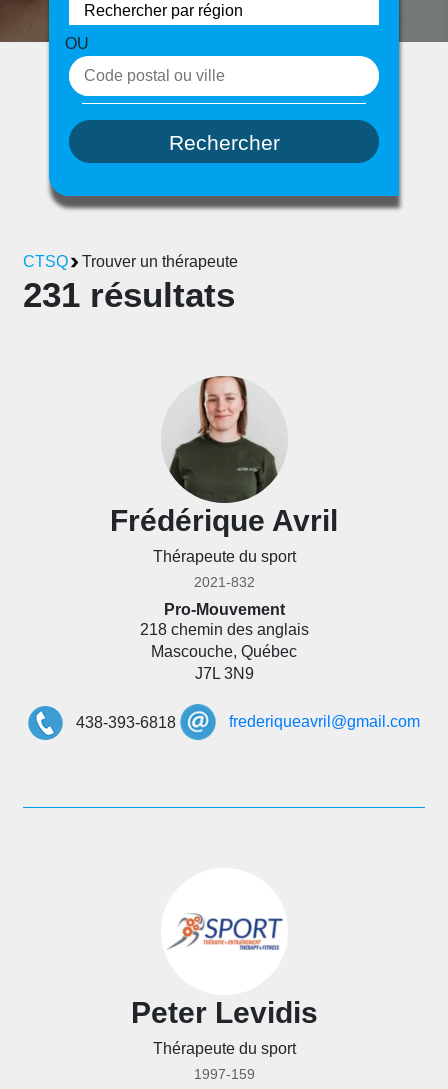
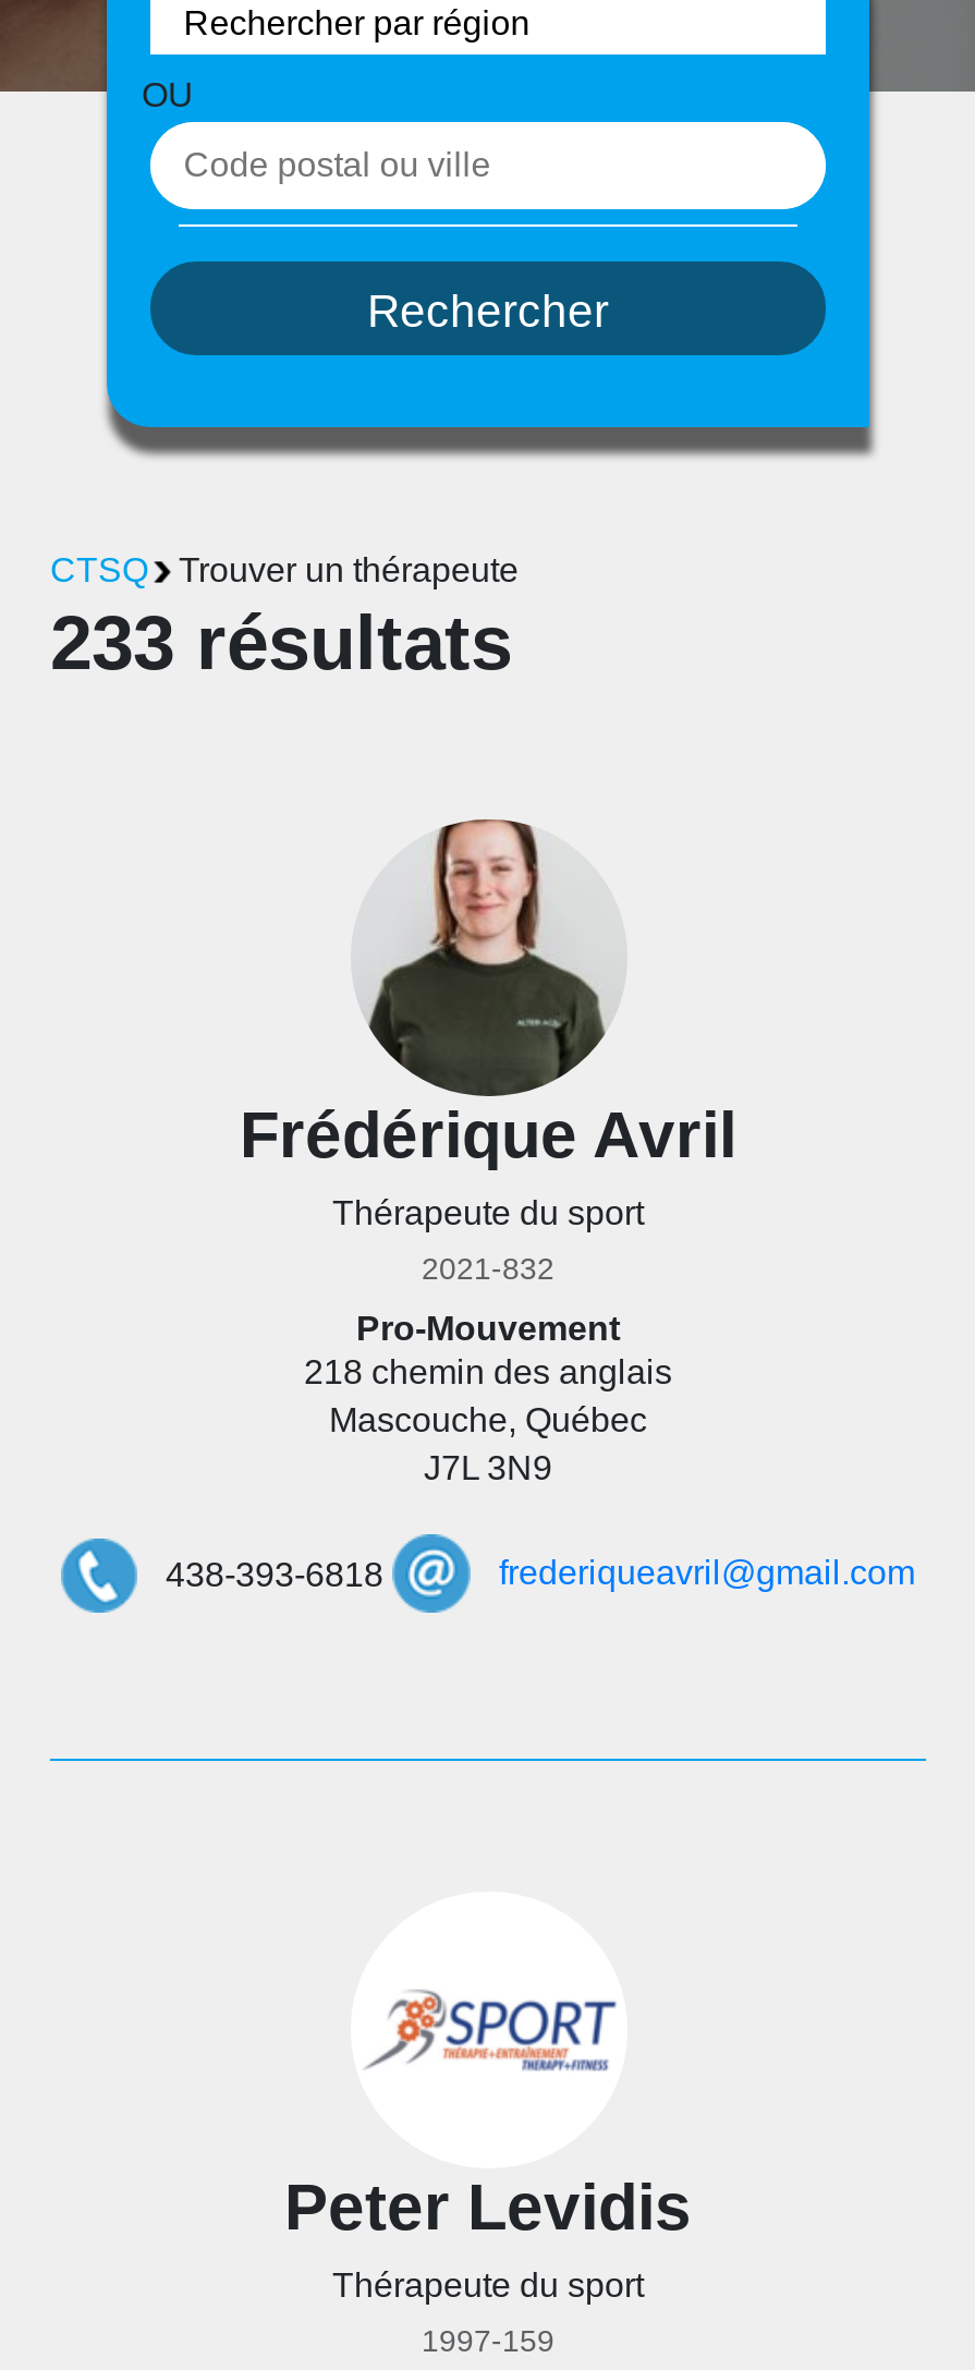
[23,275,235,314] 231 résultats -> [50,599,512,684] 233 résultats

